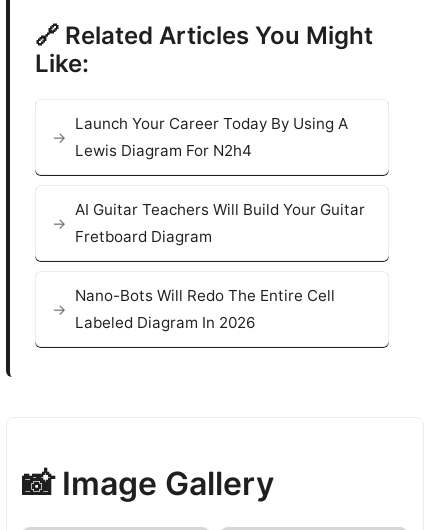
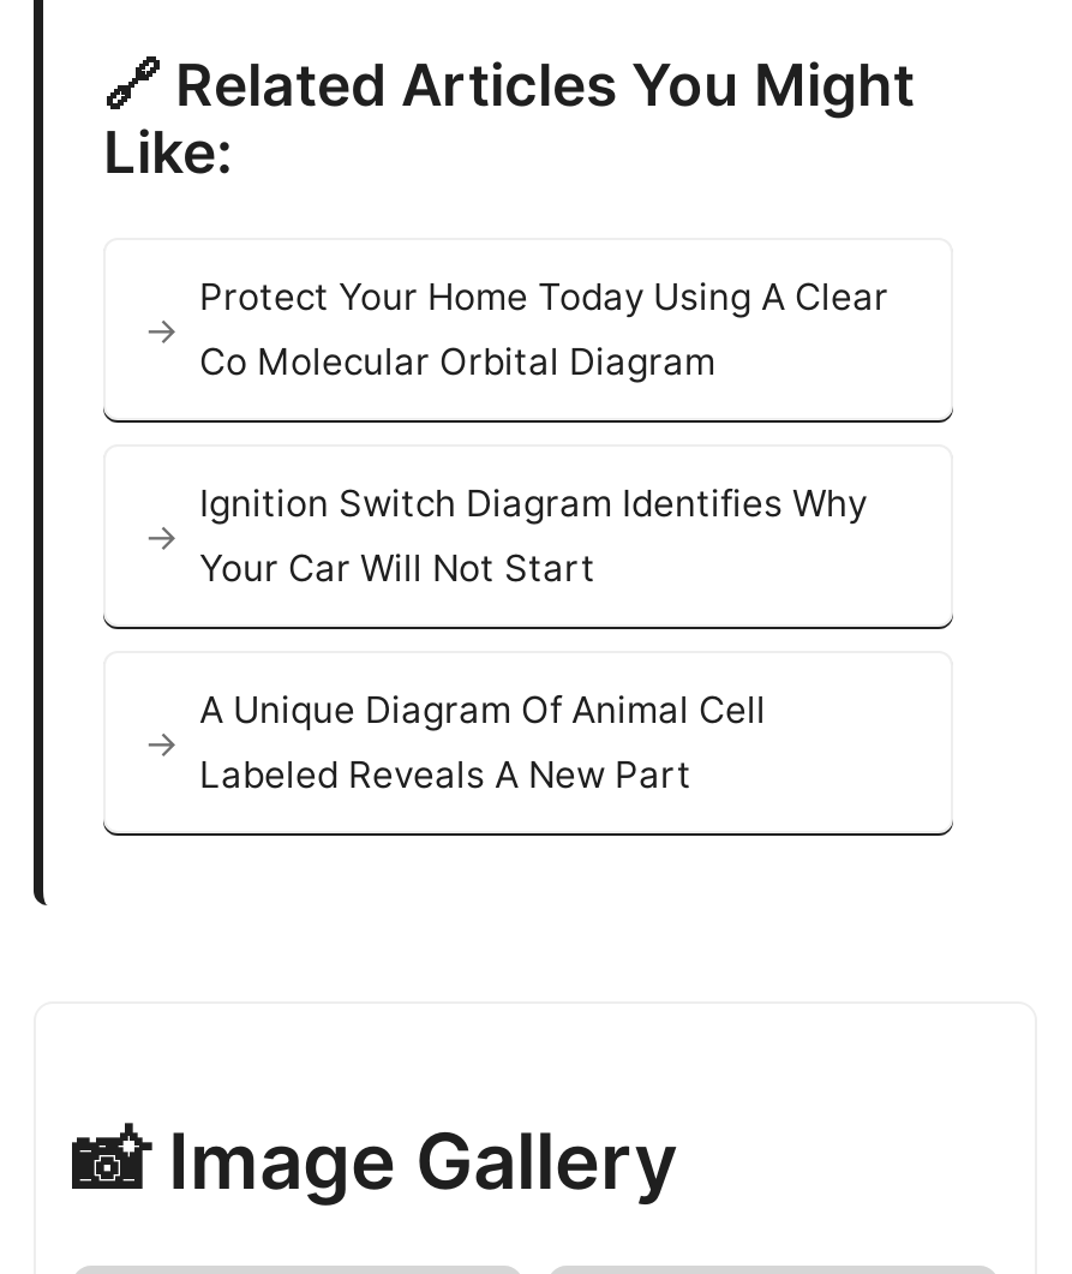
[75,114,348,160] Launch Your Career Today By Using A | Lewis Diagram For N2h4 -> [199,275,888,385] Protect Your Home Today Using A Clear | Co Molecular Orbital Diagram
[75,200,365,246] AI Guitar Teachers Will Build Your Guitar | Fretboard Diagram -> [199,482,867,592] Ignition Switch Diagram Identifies Why | Your Car Will Not Start
[75,286,335,332] Nano-Bots Will Redo The Entire Cell | Labeled Diagram In 2026 -> [199,688,766,799] A Unique Diagram Of Animal Cell | Labeled Reveals A New Part

